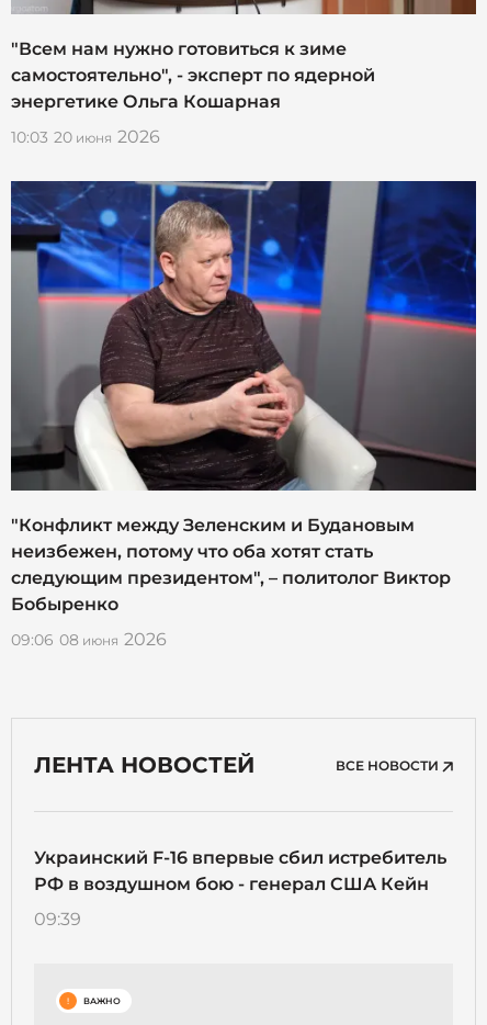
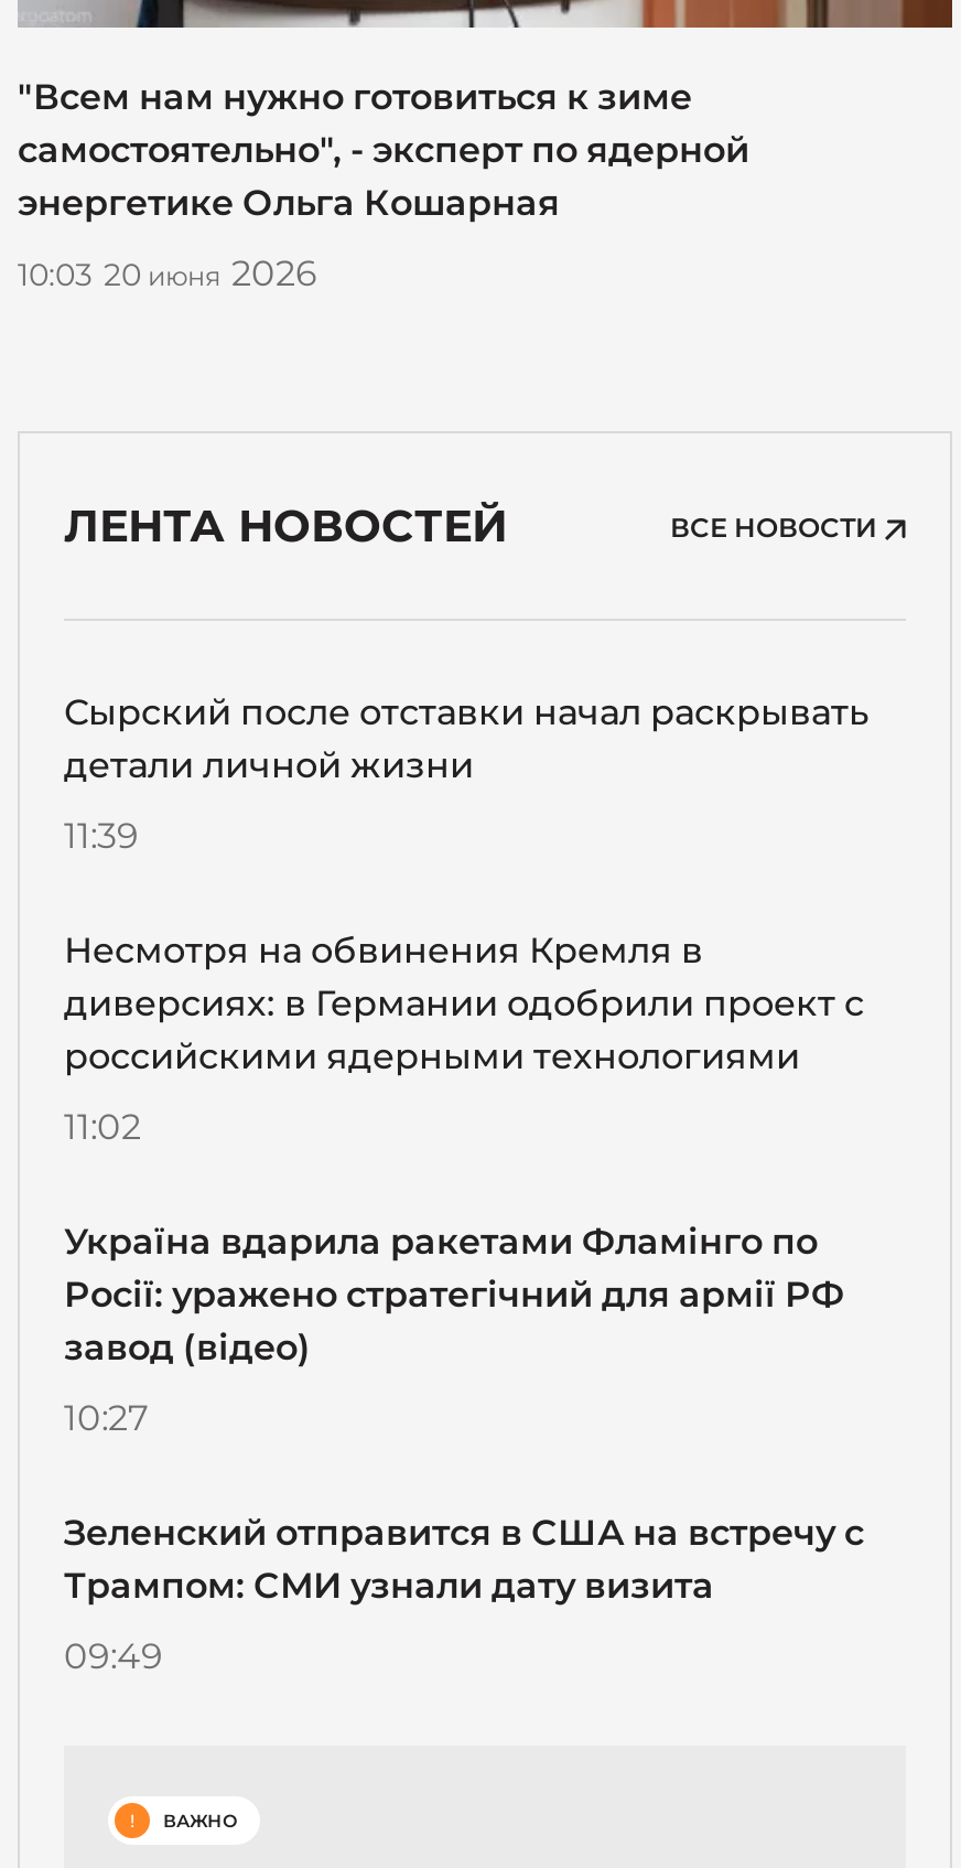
[10,180,477,650] [image] | "Конфликт между Зеленским и Будановым | неизбежен, потому что оба хотят стать | следующим президентом", – политолог Виктор | Бобыренко | 09:06 08 июня 2026 -> none
moved [34,752,442,778] -> [64,500,884,553]: ЛЕНТА НОВОСТЕЙ | ВСЕ НОВОСТИ
[34,847,446,930] Украинский F-16 впервые сбил истребитель | РФ в воздушном бою - генерал США Кейн | 09:39 -> [64,692,868,1677] Сырский после отставки начал раскрывать | детали личной жизни | 11:39 | Несмотря на обвинения Кремля в | диверсиях: в Германии одобрили проект с | российскими ядерными технологиями | 11:02 | Україна вдарила ракетами Фламінго по | Росії: уражено стратегічний для армії РФ | завод (відео) | 10:27 | Зеленский отправится в США на встречу с | Трампом: СМИ узнали дату визита | 09:49

